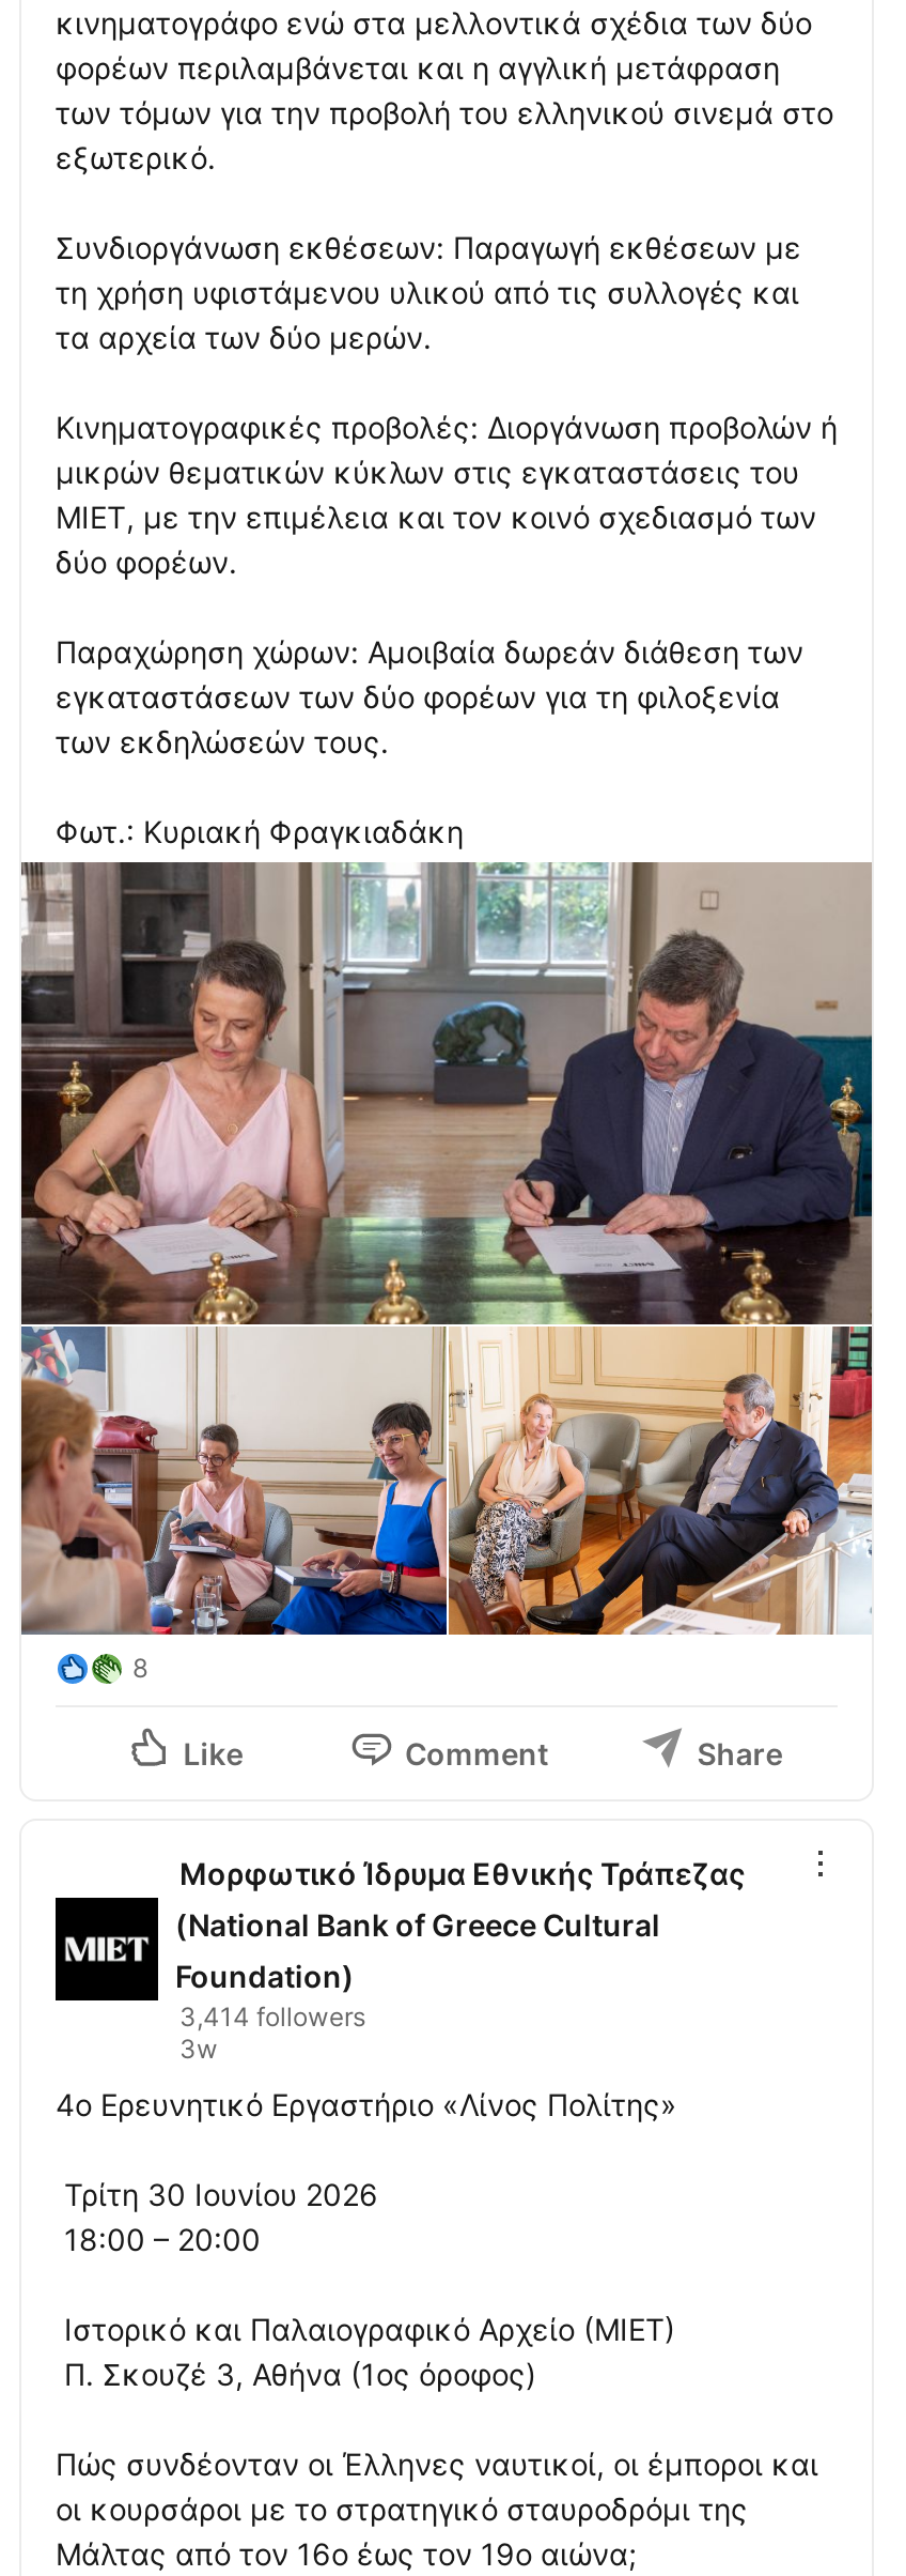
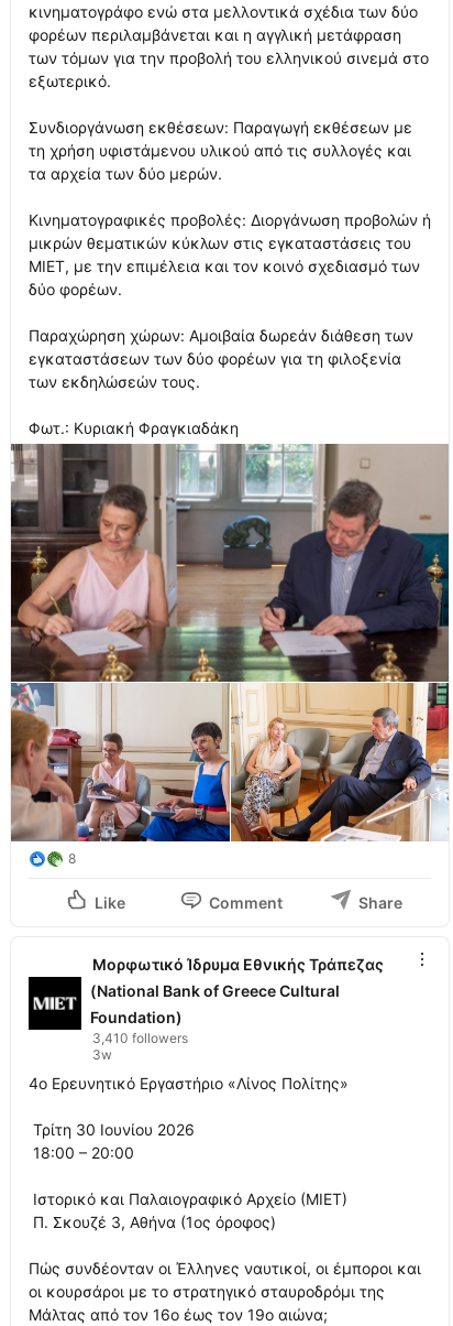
[179,2000,365,2032] 3,414 followers -> [92,1030,188,1046] 3,410 followers

